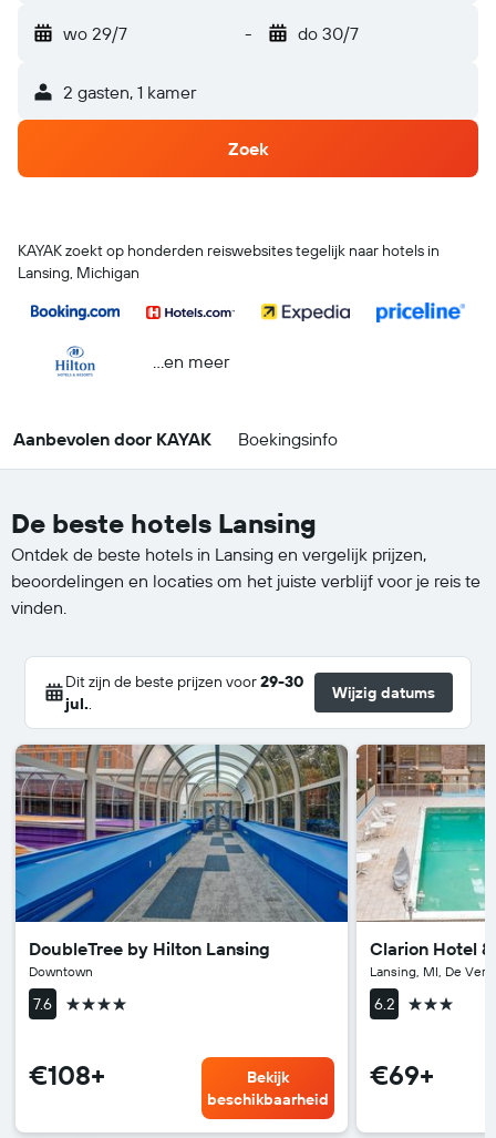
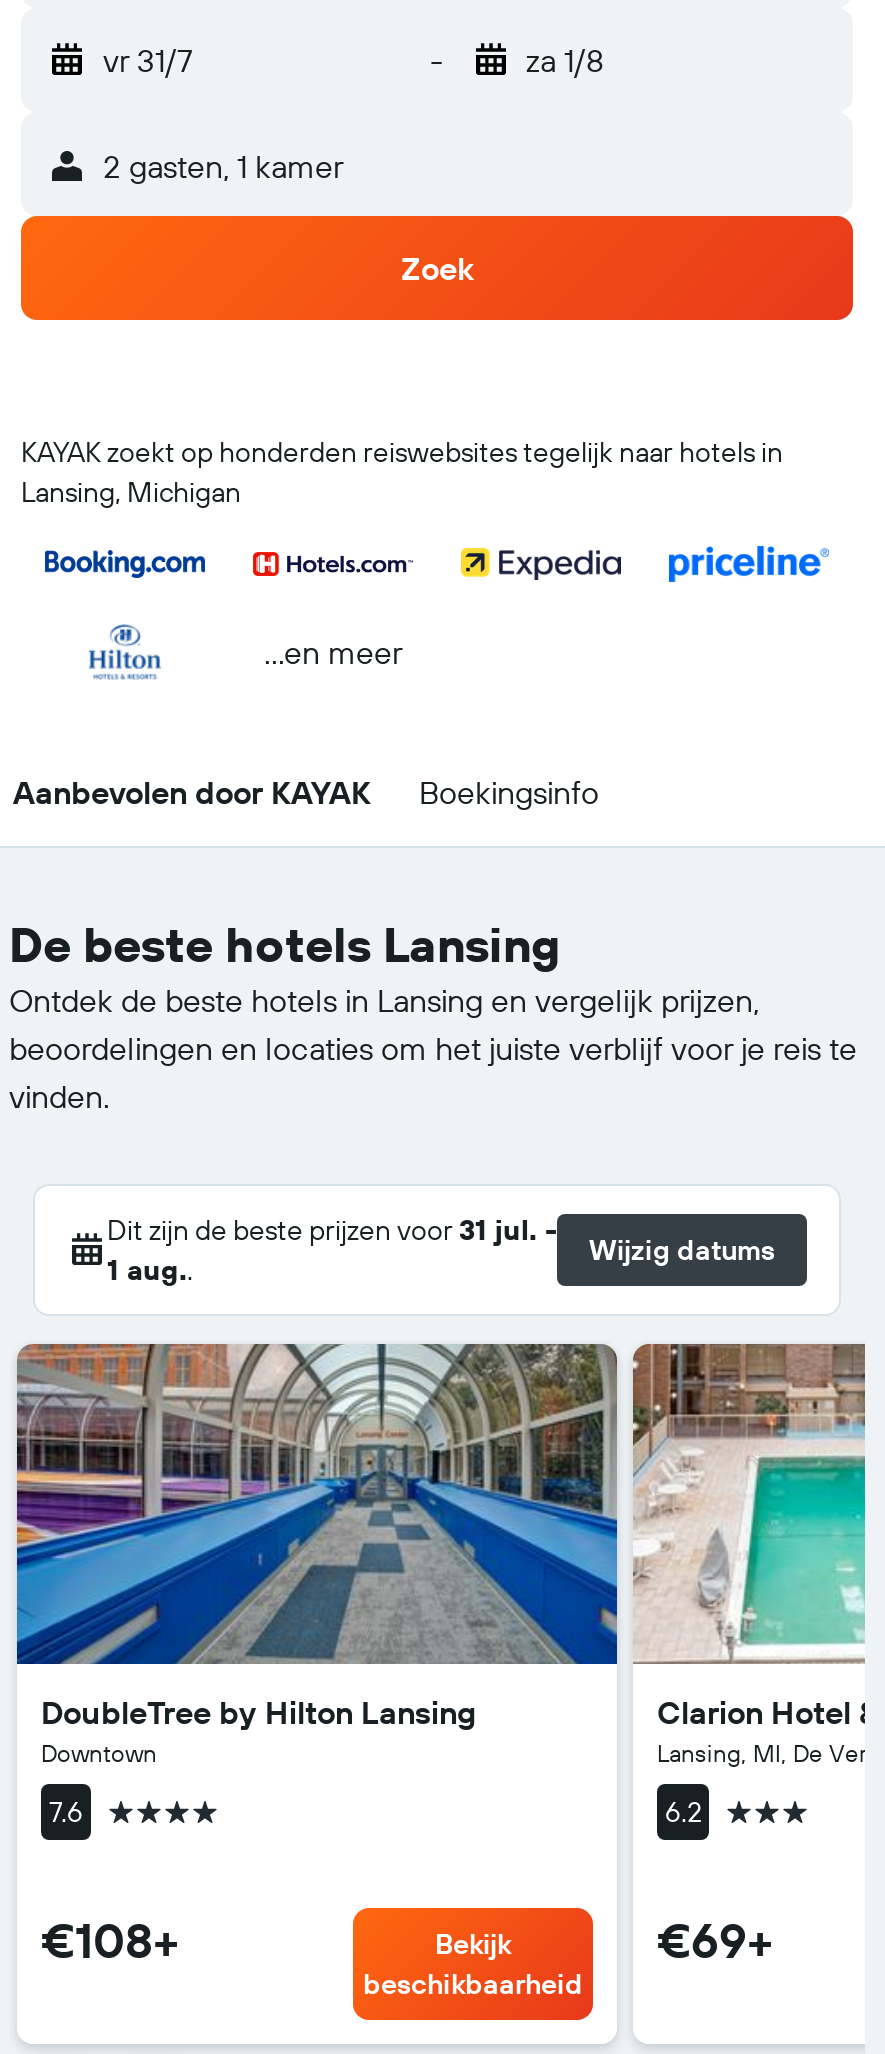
[63,22,127,44] wo 29/7 -> [103,40,193,80] vr 31/7
[297,22,358,44] do 30/7 -> [526,40,604,80] za 1/8
[65,671,303,714] Dit zijn de beste prijzen voor 29-30 | jul.. -> [107,1212,557,1288] Dit zijn de beste prijzen voor 31 jul. - | 1 aug..

